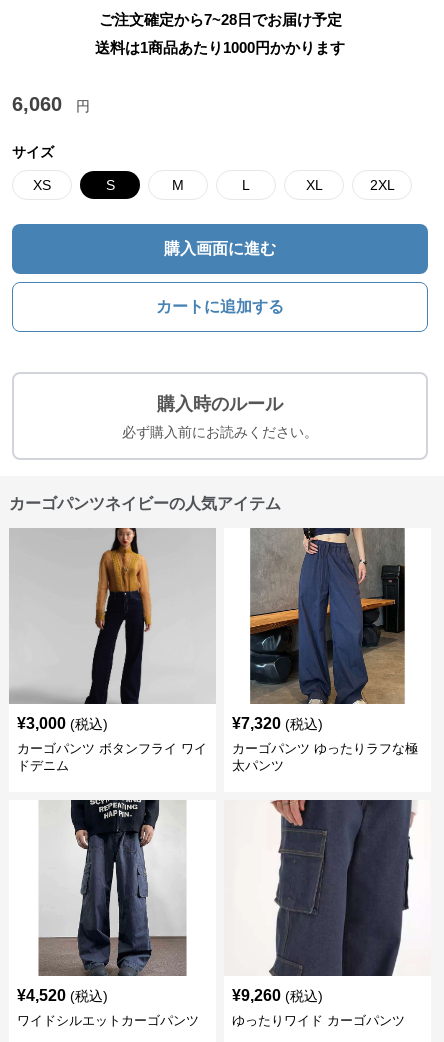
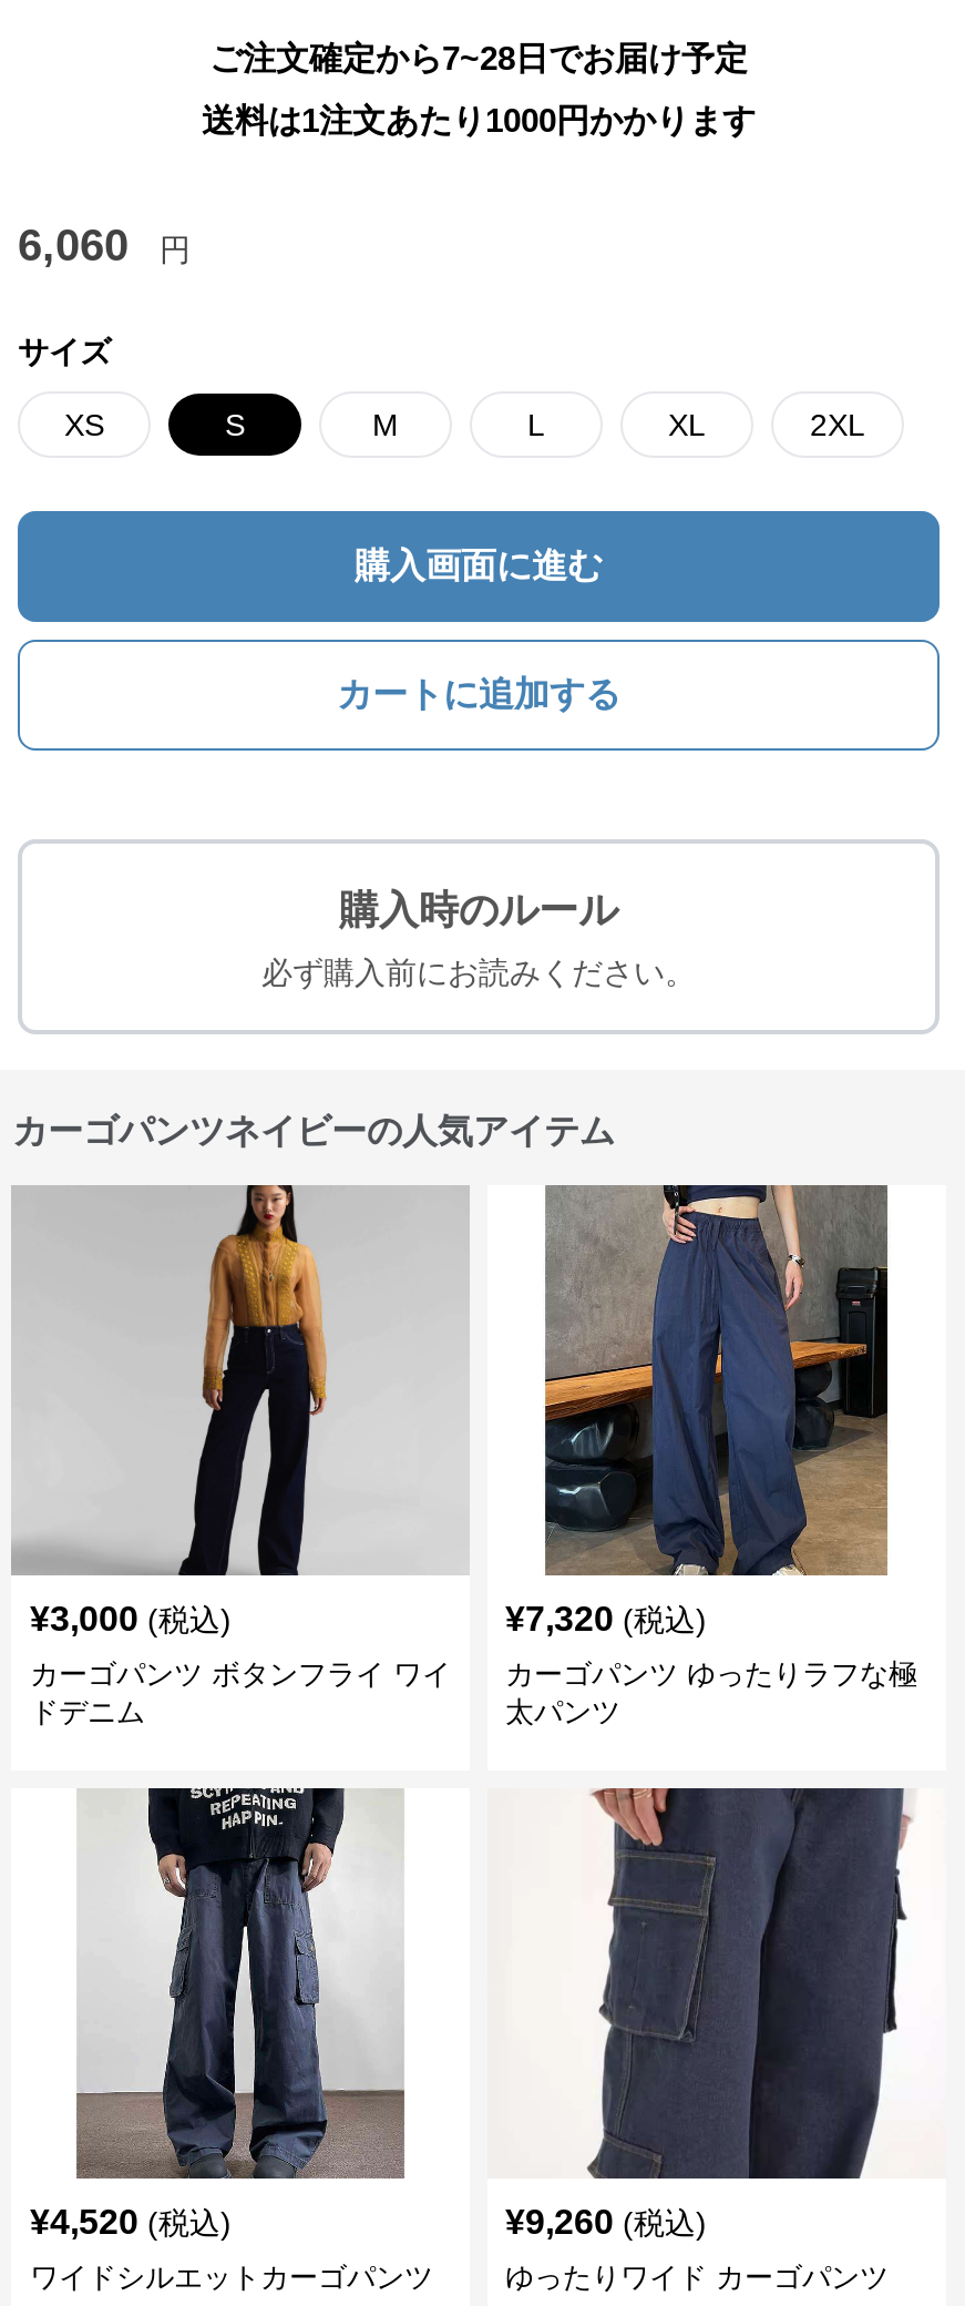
[95,39,345,56] 送料は1商品あたり1000円かかります -> [202,101,756,139] 送料は1注文あたり1000円かかります

